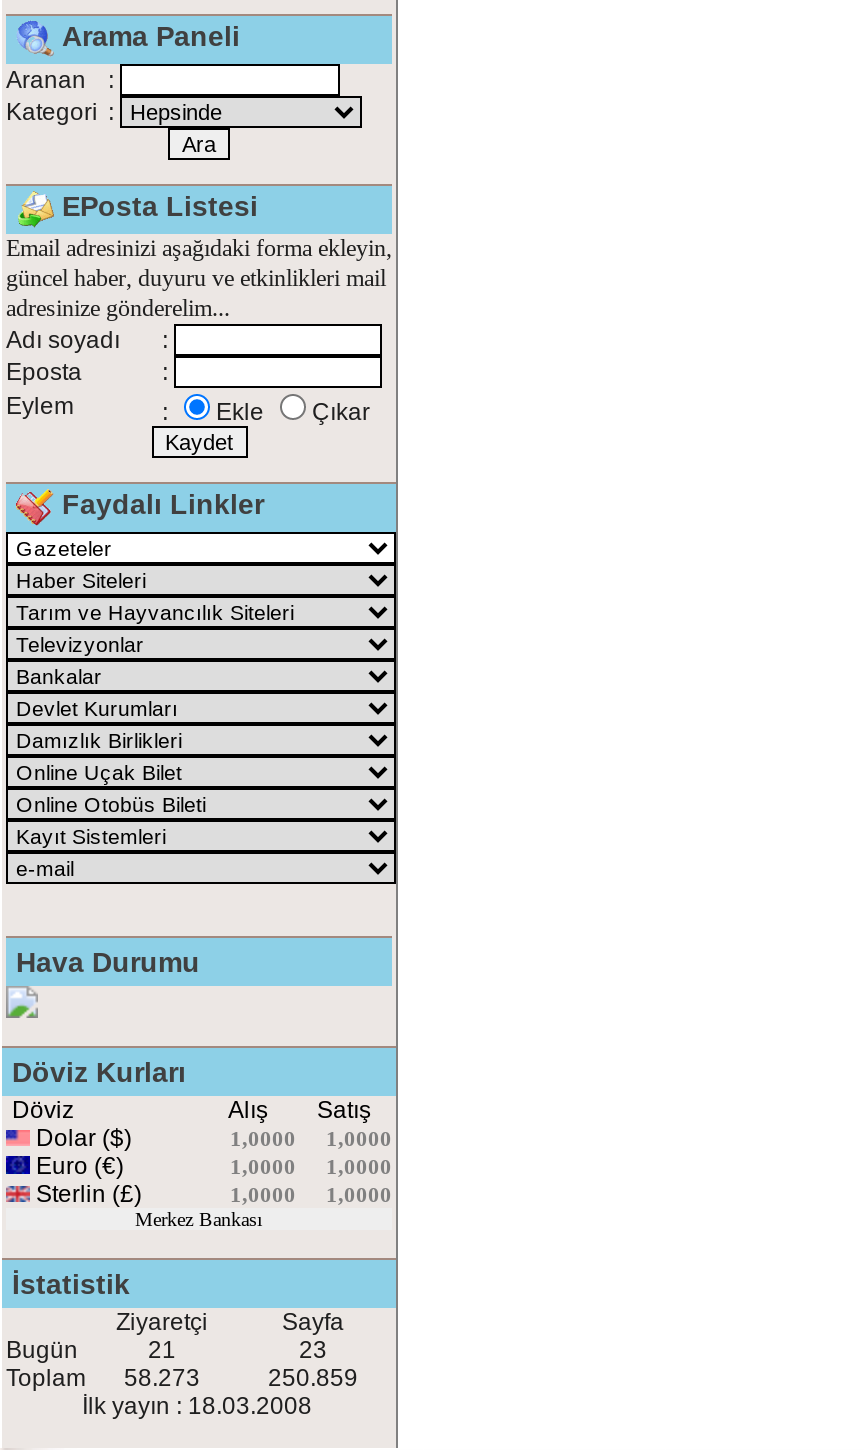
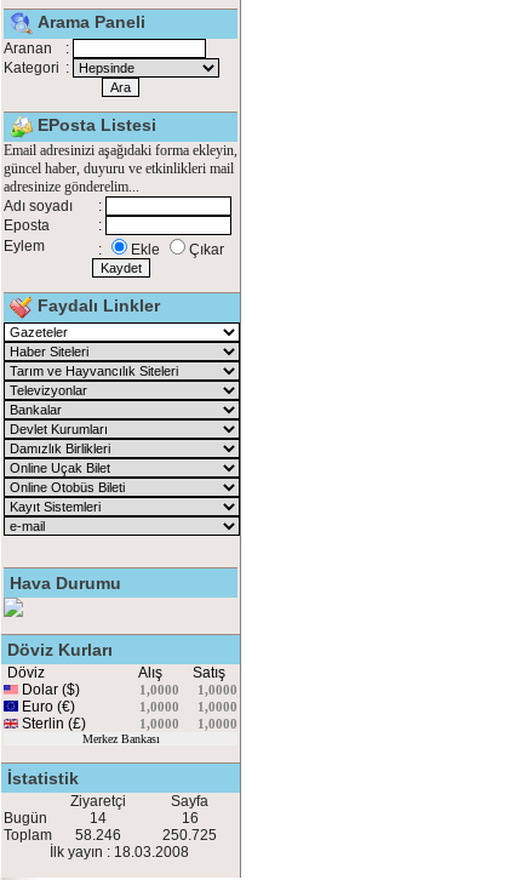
[148,1336,176,1364] 21 -> [90,810,107,827] 14
[299,1336,327,1364] 23 -> [181,810,198,827] 16
[6,1364,200,1392] Toplam 58.273 -> [4,827,121,844] Toplam 58.246
[268,1364,358,1392] 250.859 -> [162,827,217,844] 250.725

